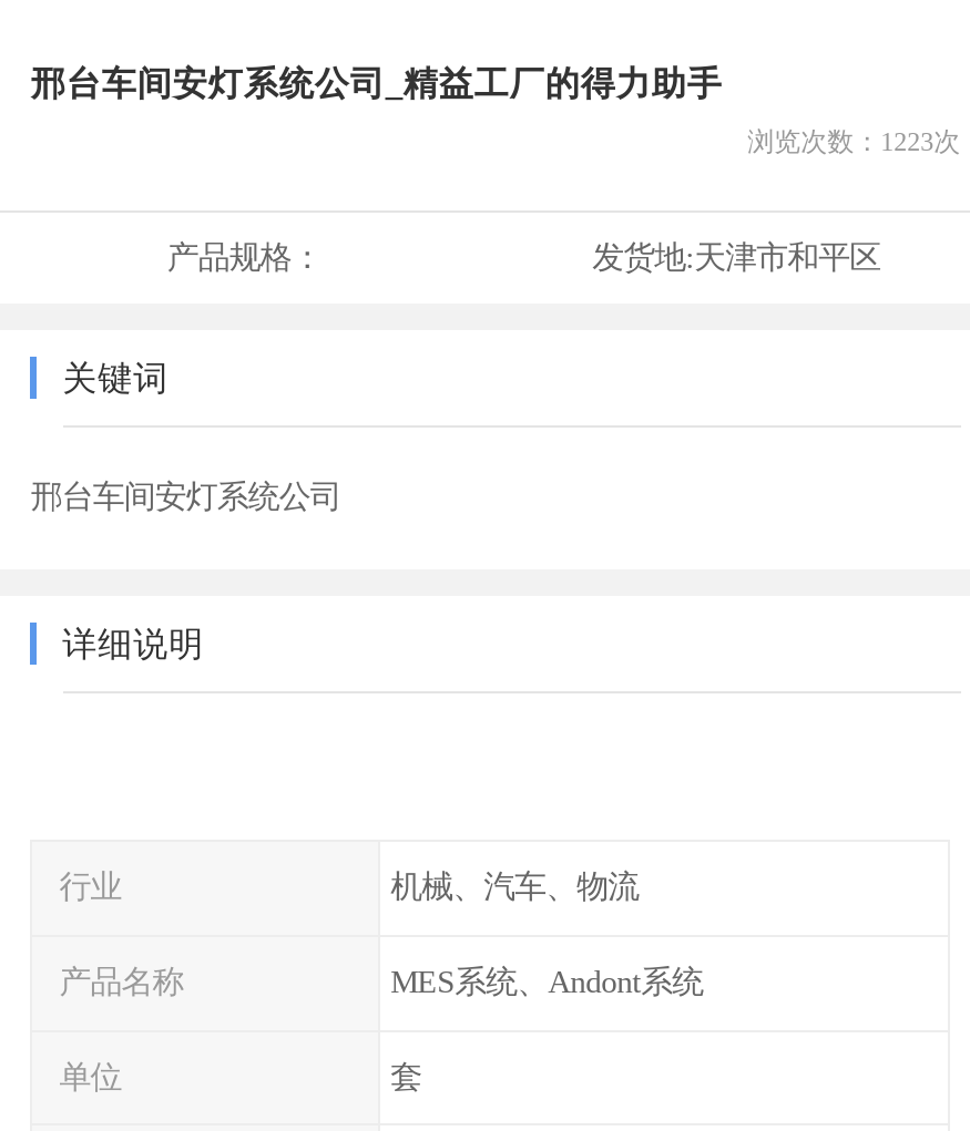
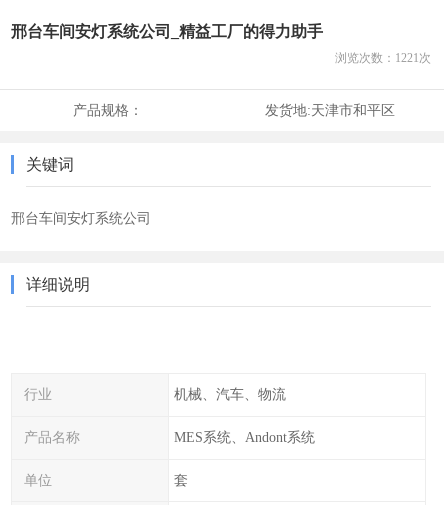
[748,127,960,158] 浏览次数：1223次 -> [335,51,431,65] 浏览次数：1221次

